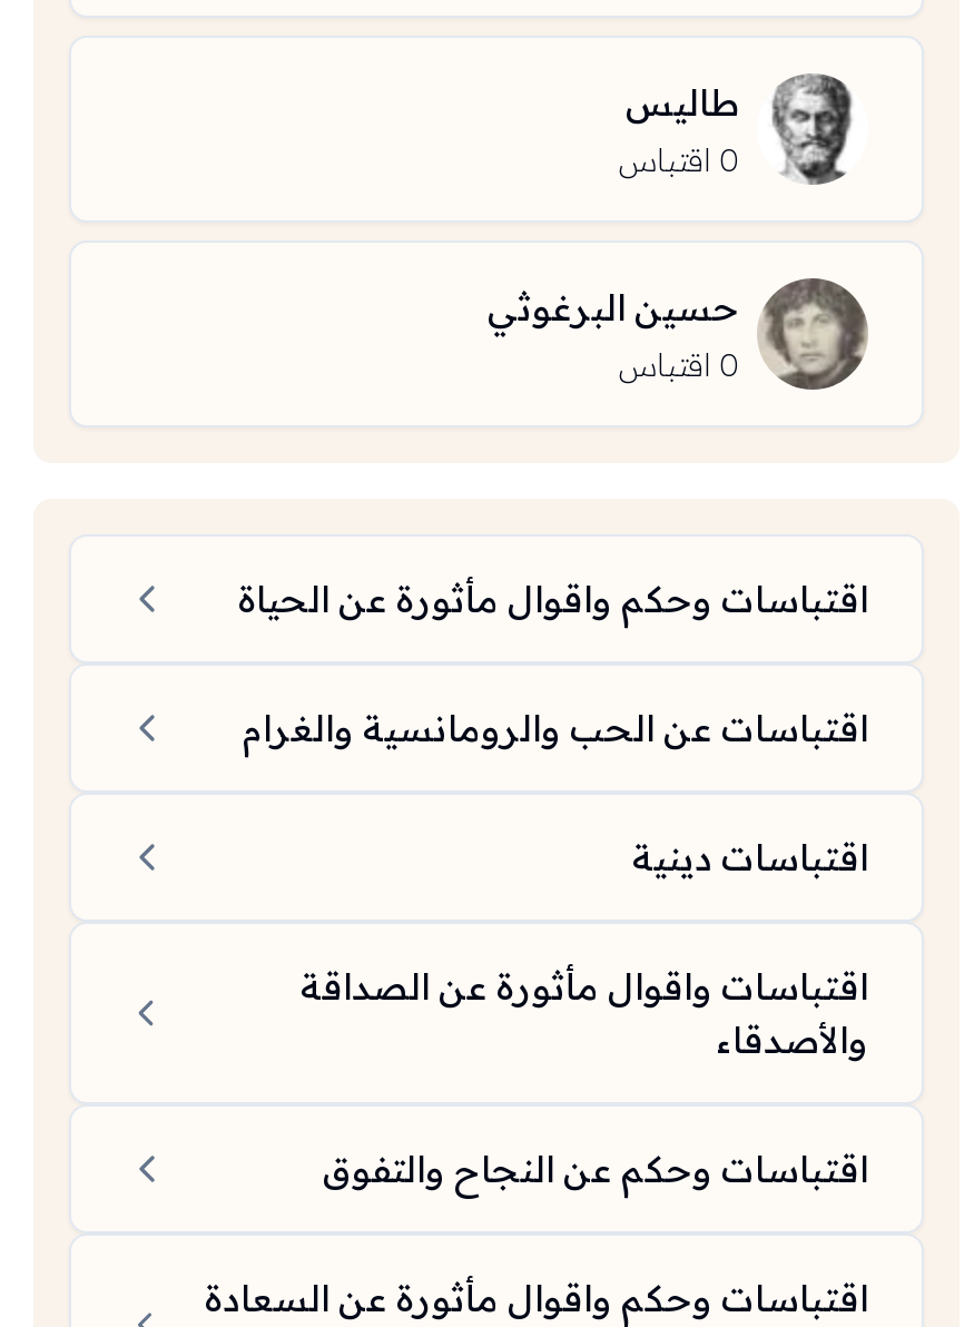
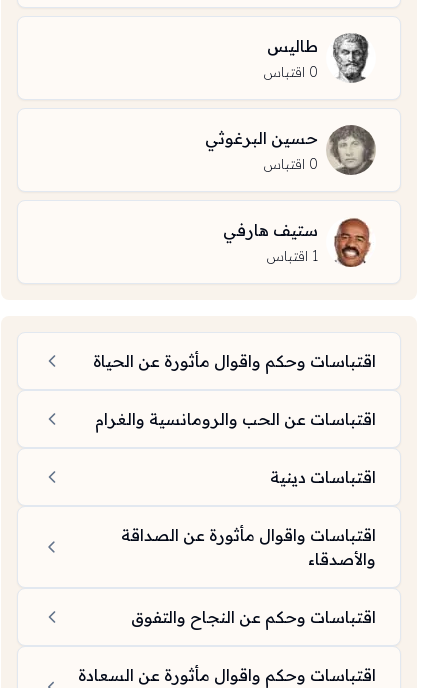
none -> [223,217,372,267] [image] | ستيف هارفي | 1 اقتباس

